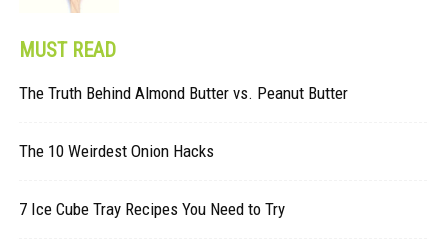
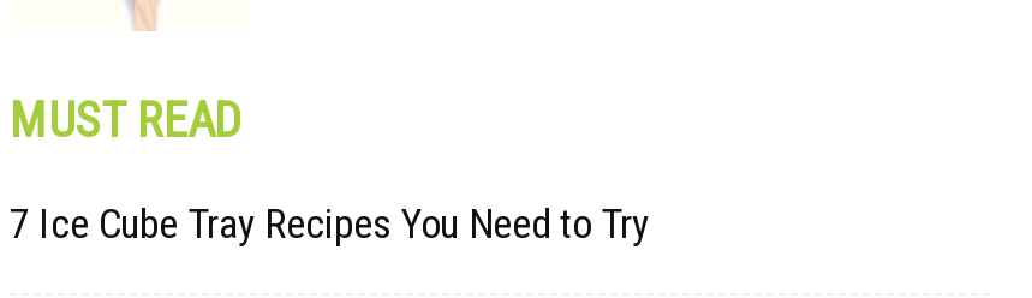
[19,83,348,161] The Truth Behind Almond Butter vs. Peanut Butter | The 10 Weirdest Onion Hacks -> none

